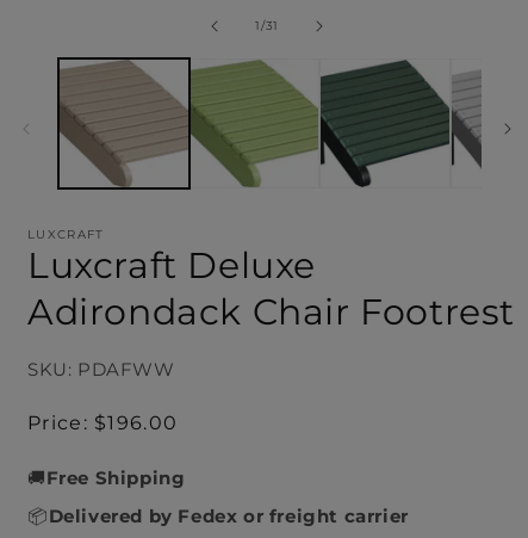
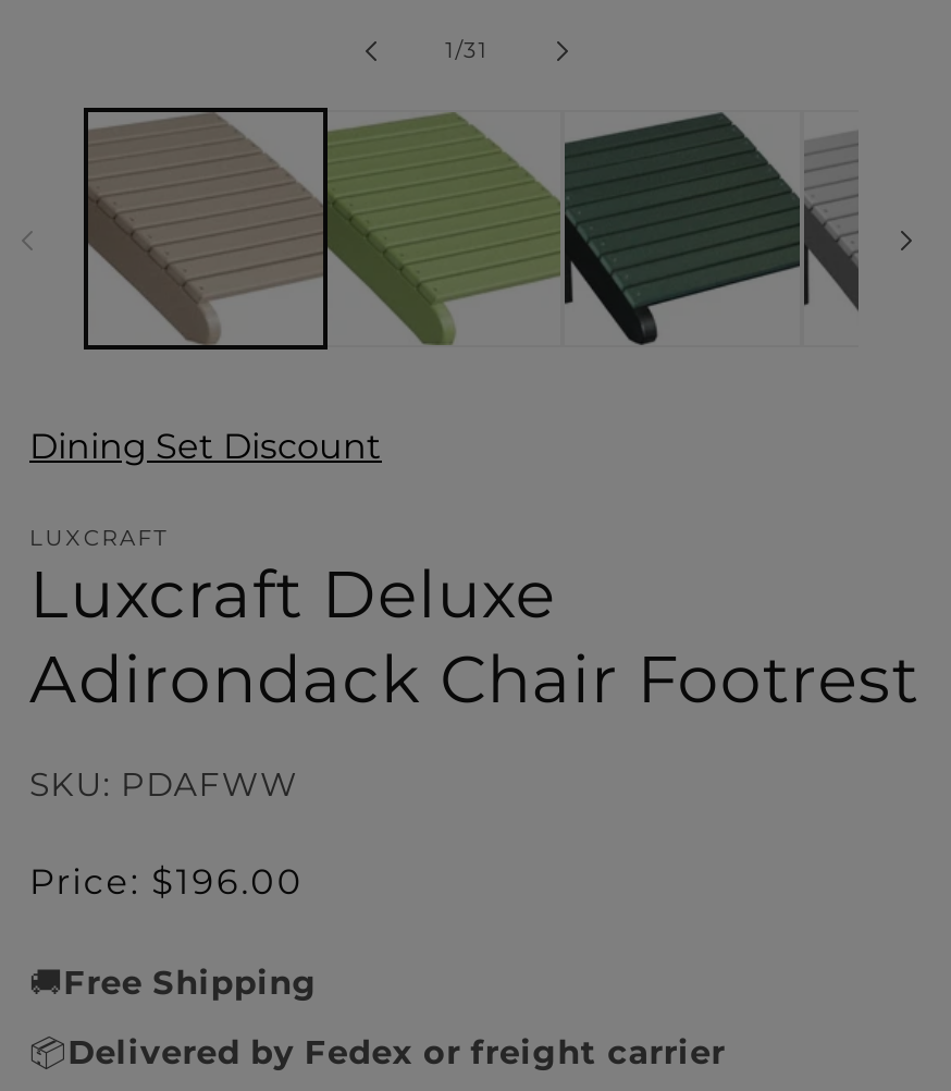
none -> [29,425,382,466] Dining Set Discount

